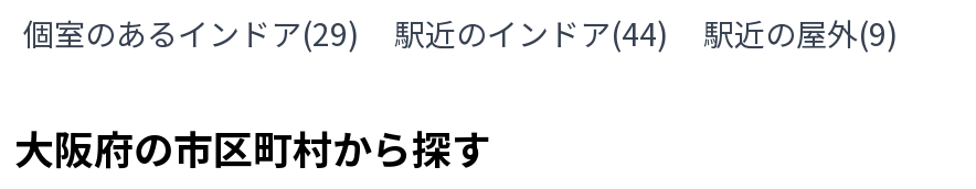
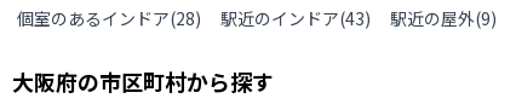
[23,10,359,54] 個室のあるインドア(29) -> [17,6,201,30] 個室のあるインドア(28)
[394,10,668,54] 駅近のインドア(44) -> [220,6,371,30] 駅近のインドア(43)

